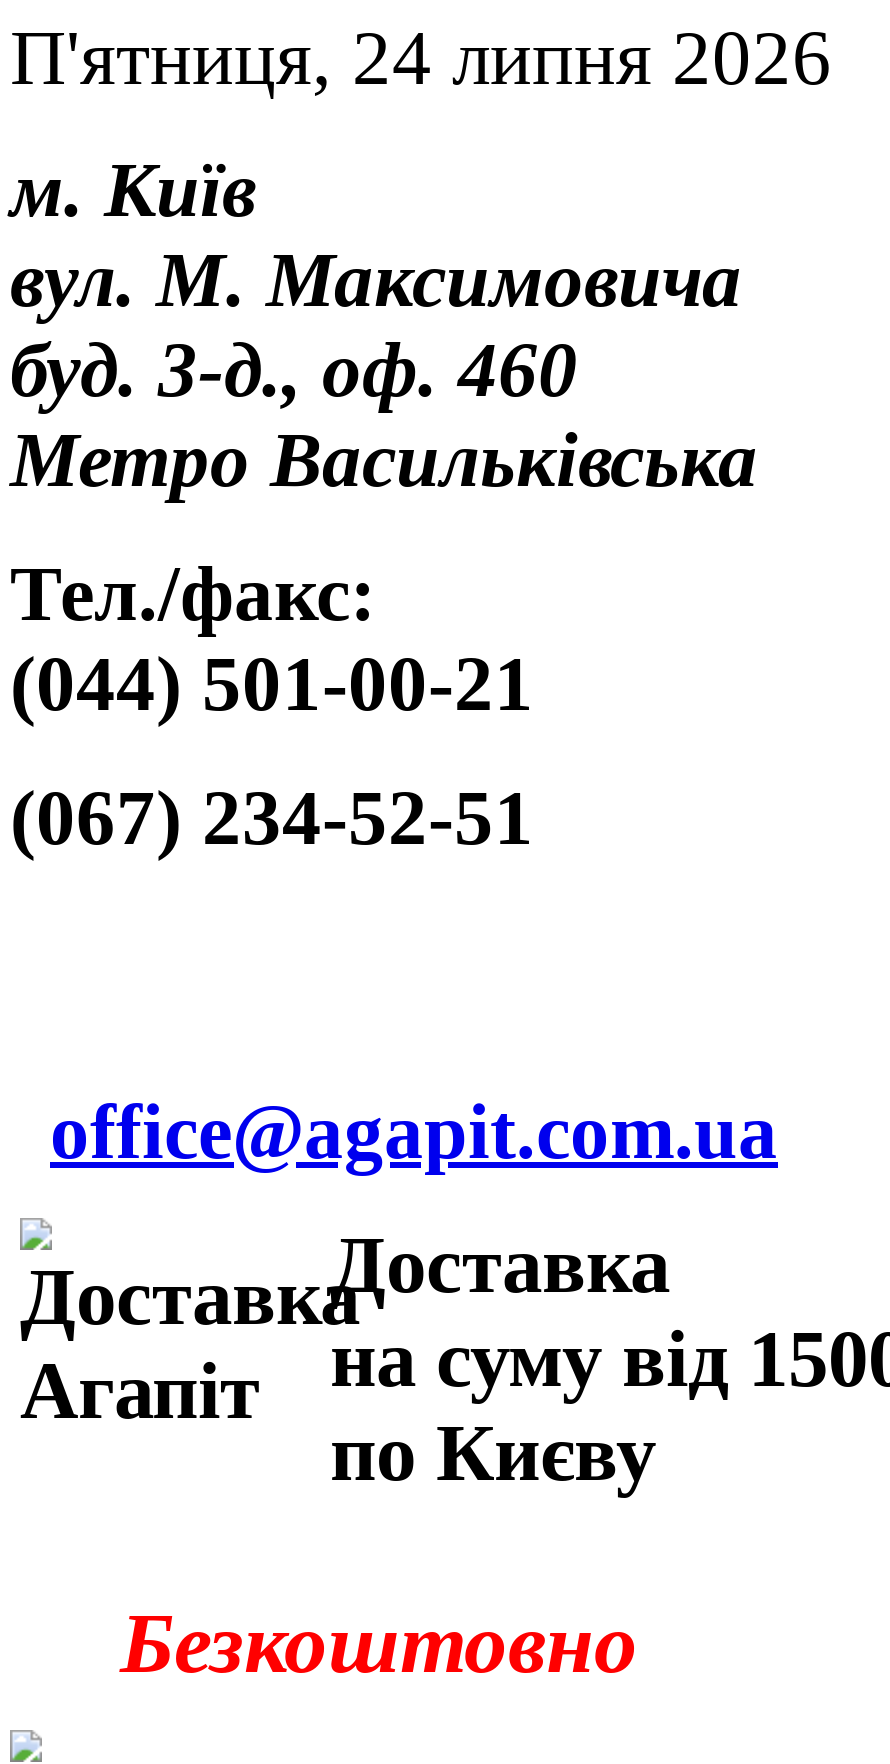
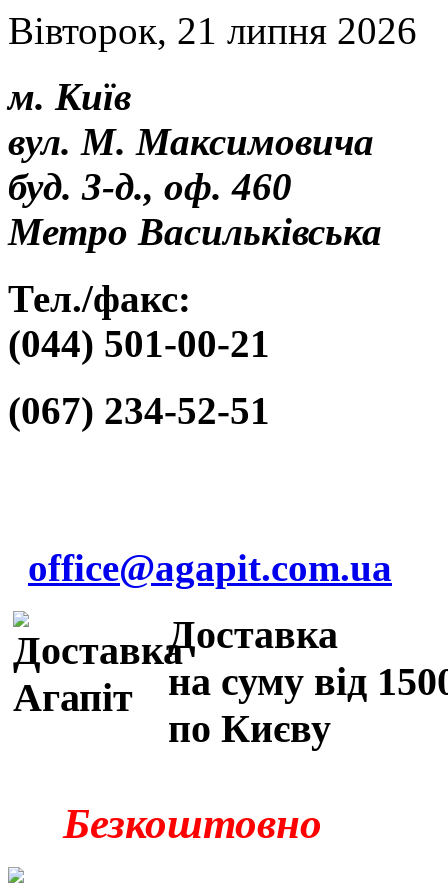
[10,14,832,100] П'ятниця, 24 липня 2026 -> [8,9,417,52] Вівторок, 21 липня 2026

